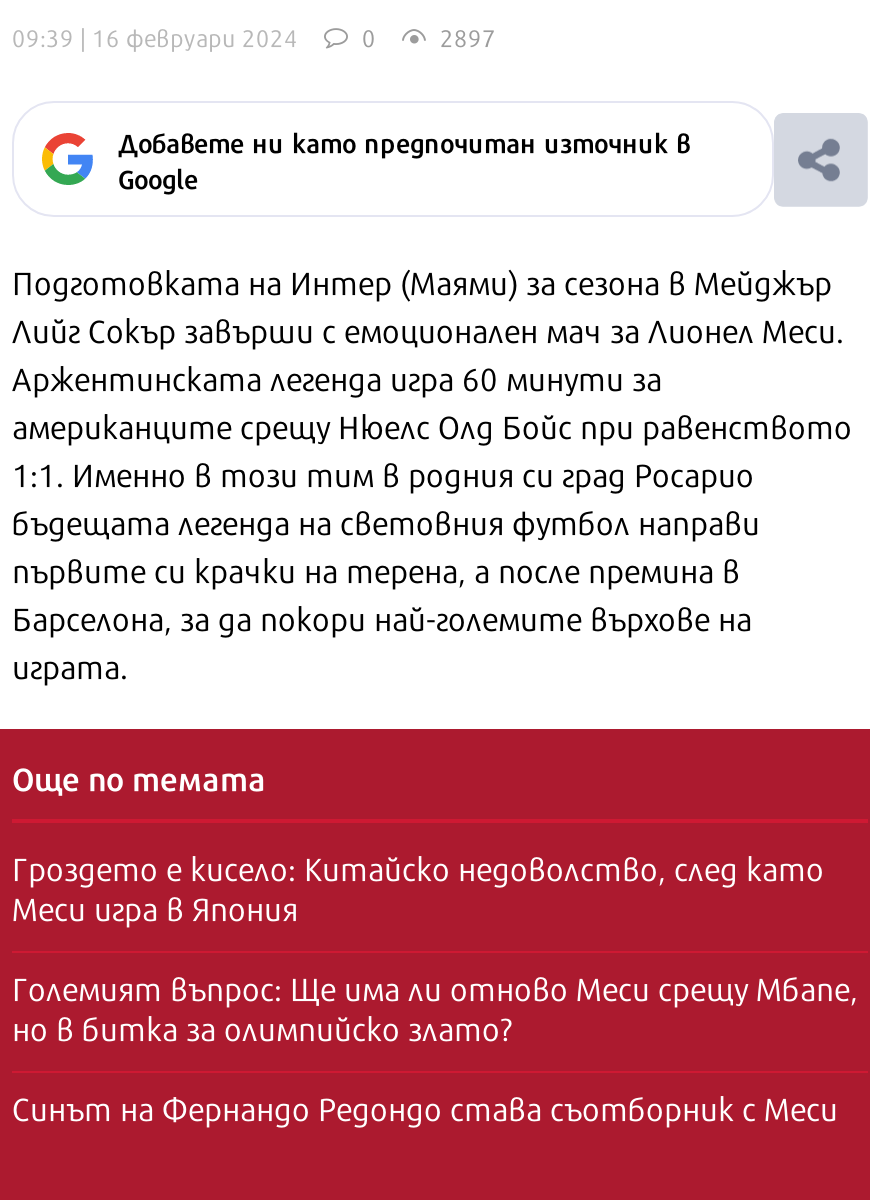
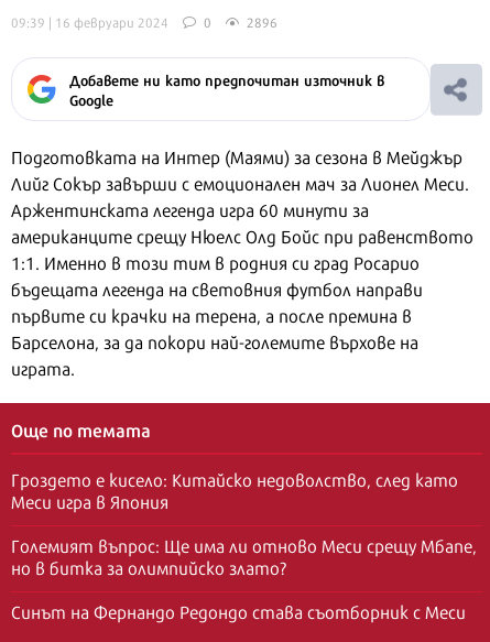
[440,19,496,55] 2897 -> [247,12,277,32] 2896

